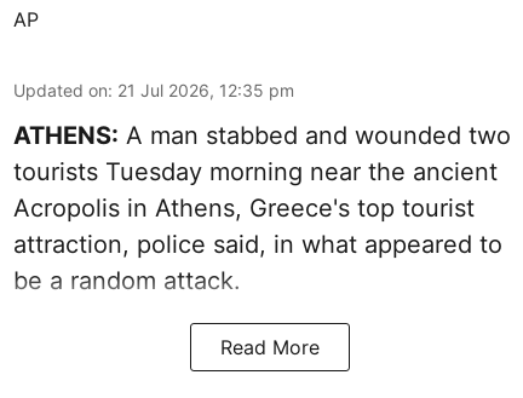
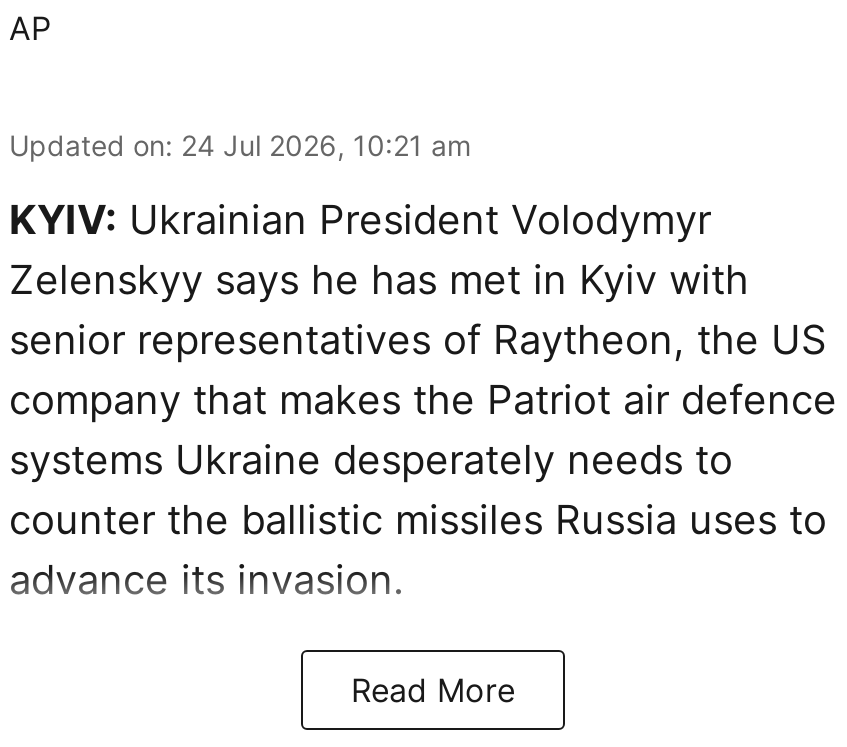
[13,80,294,101] Updated on: 21 Jul 2026, 12:35 pm -> [9,128,471,162] Updated on: 24 Jul 2026, 10:21 am
[13,121,511,295] ATHENS: A man stabbed and wounded two | tourists Tuesday morning near the ancient | Acropolis in Athens, Greece's top tourist | attraction, police said, in what appeared to | be a random attack. -> [9,196,837,604] KYIV: Ukrainian President Volodymyr | Zelenskyy says he has met in Kyiv with | senior representatives of Raytheon, the US | company that makes the Patriot air defence | systems Ukraine desperately needs to | counter the ballistic missiles Russia uses to | advance its invasion.

